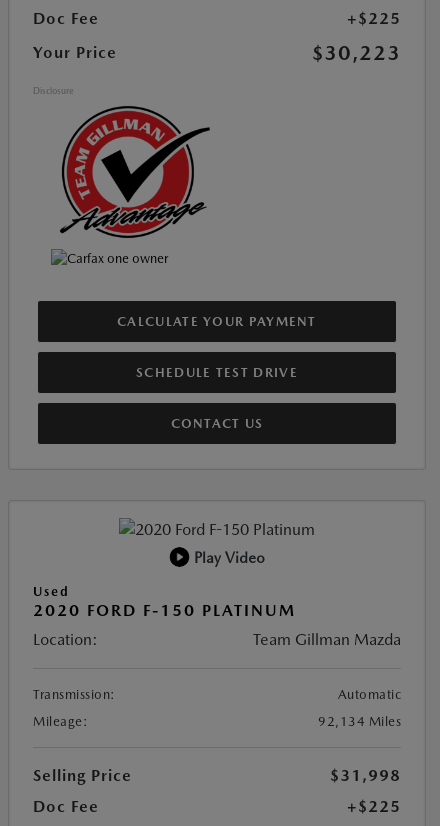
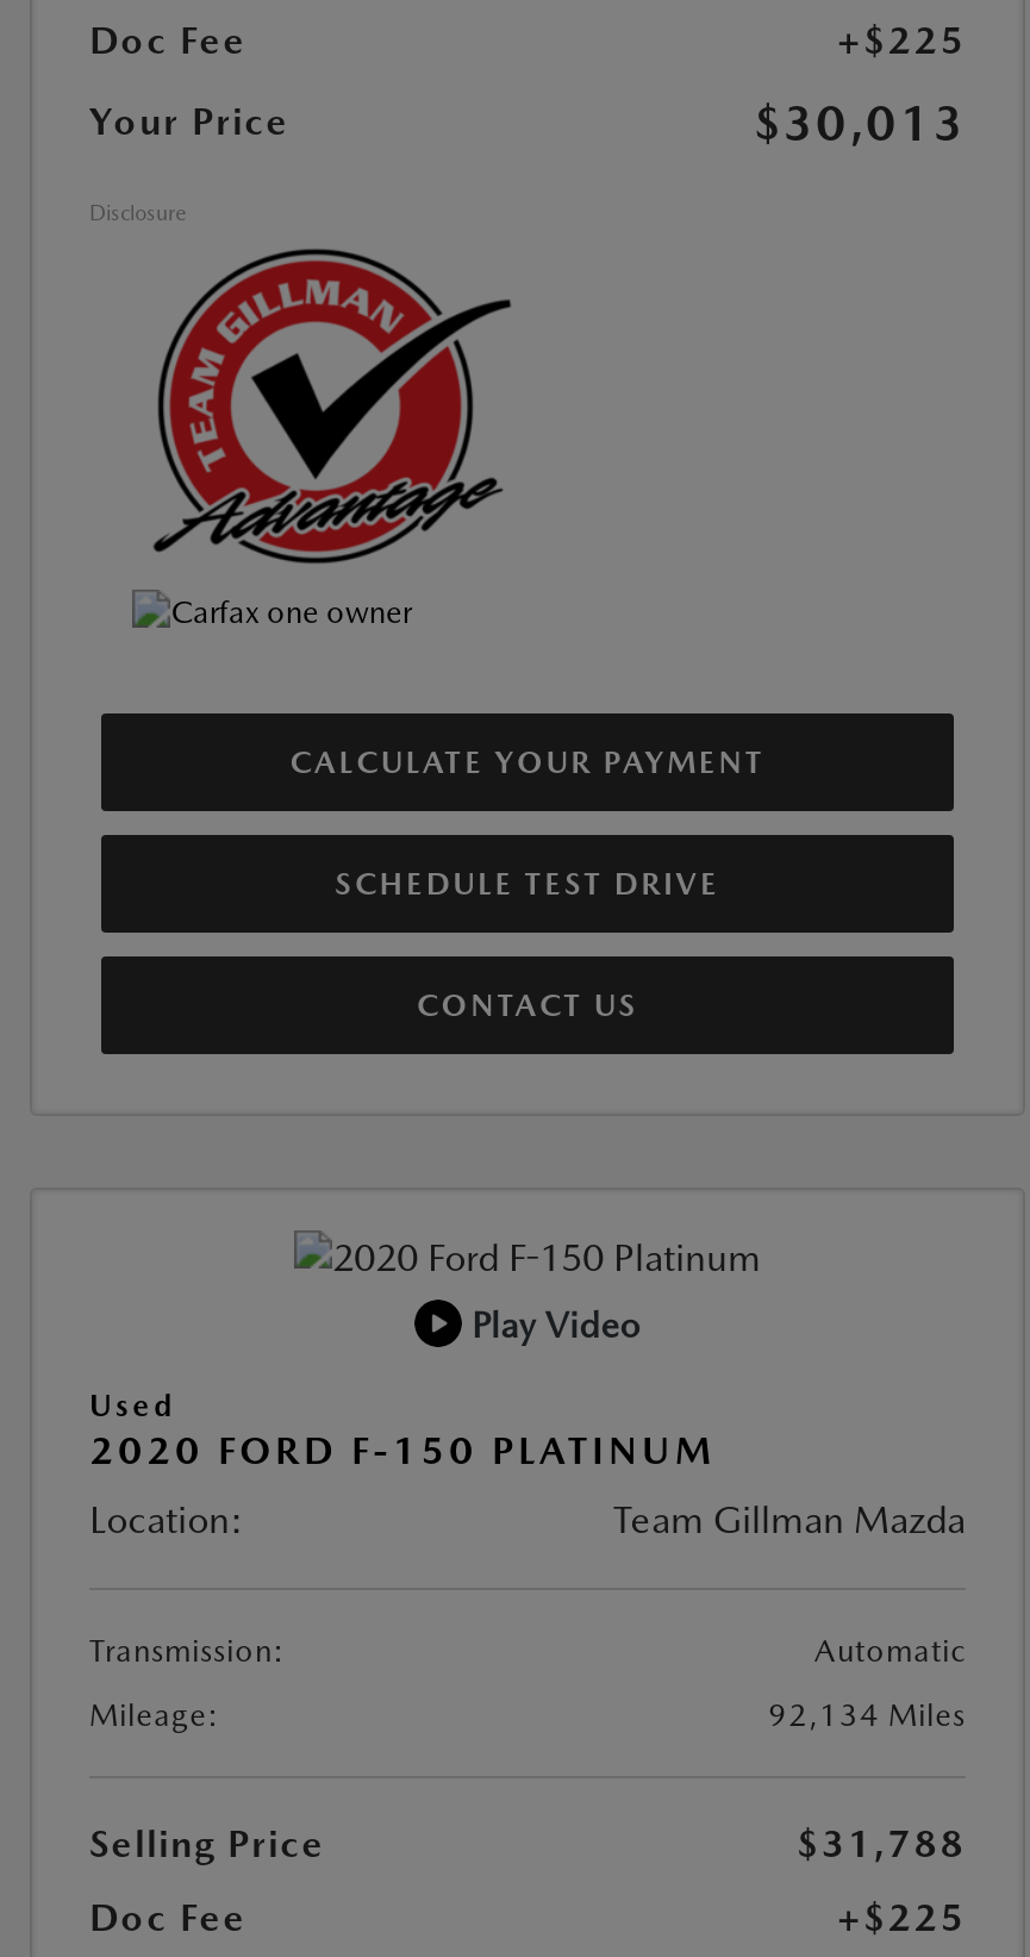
[312,41,401,65] $30,223 -> [754,95,966,152] $30,013
[330,766,401,785] $31,998 -> [797,1821,966,1866] $31,788

